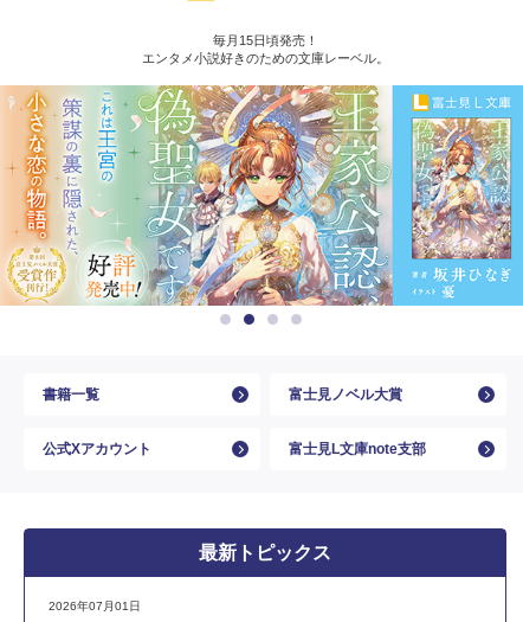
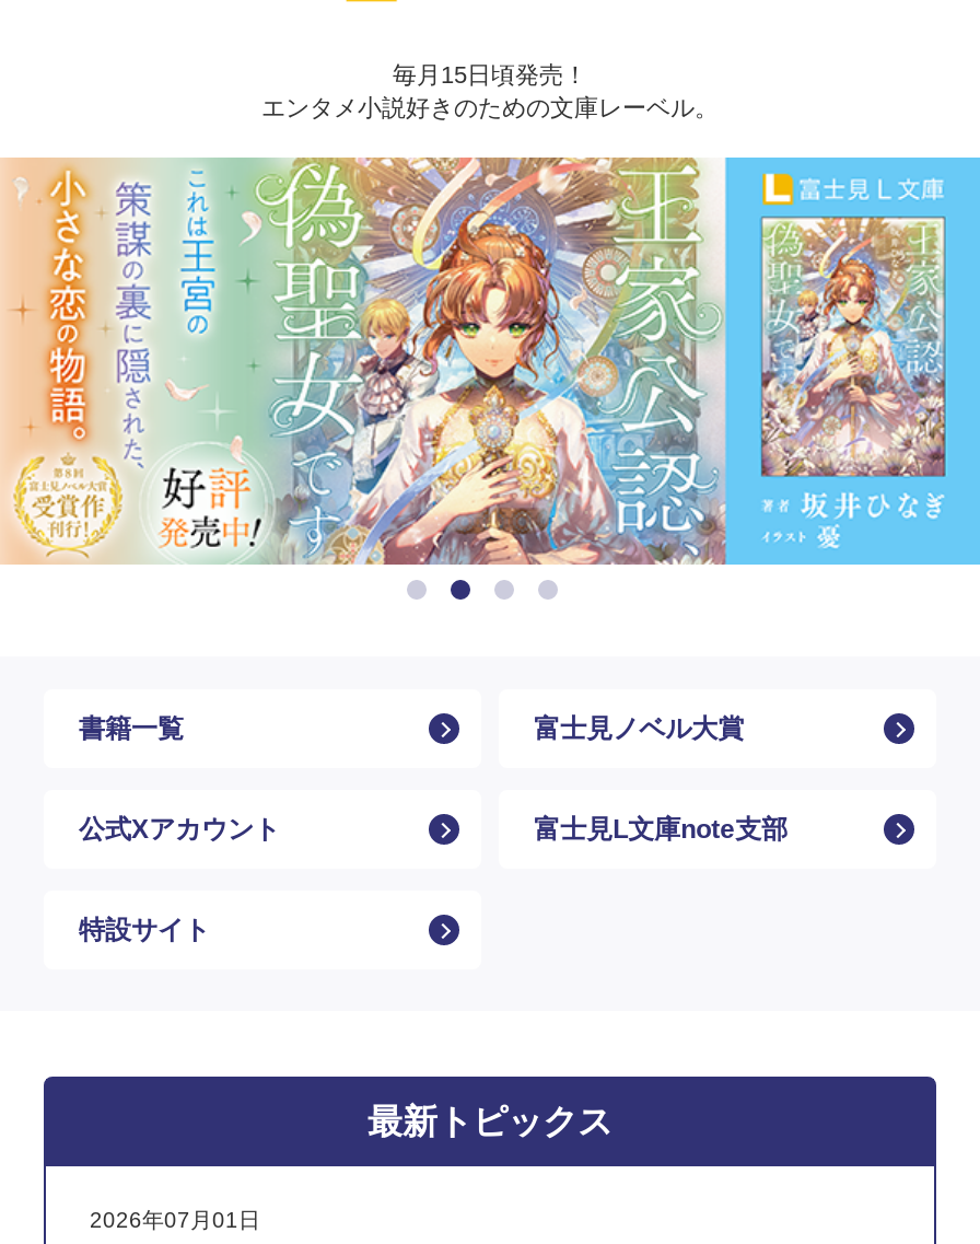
none -> [79,915,210,946] 特設サイト

